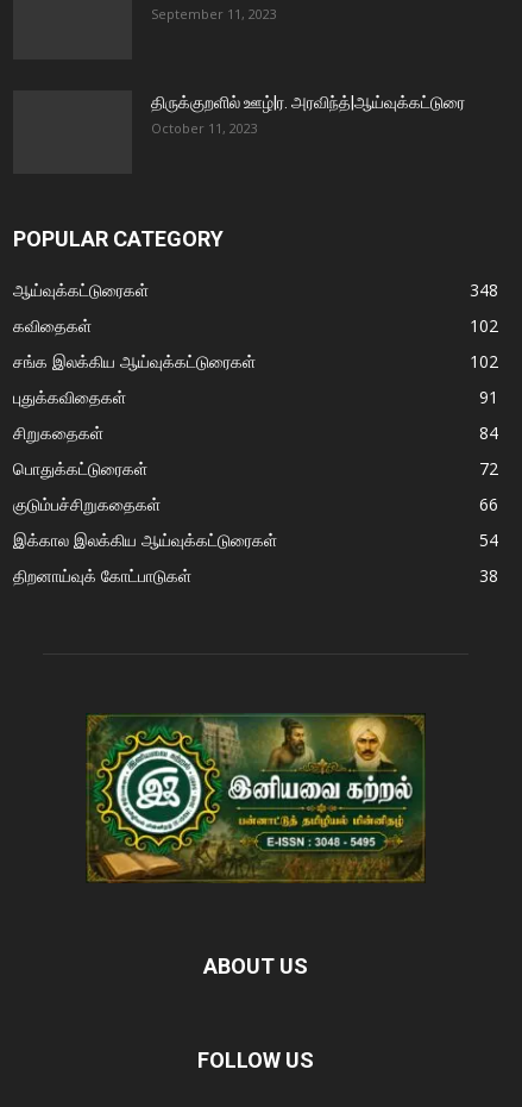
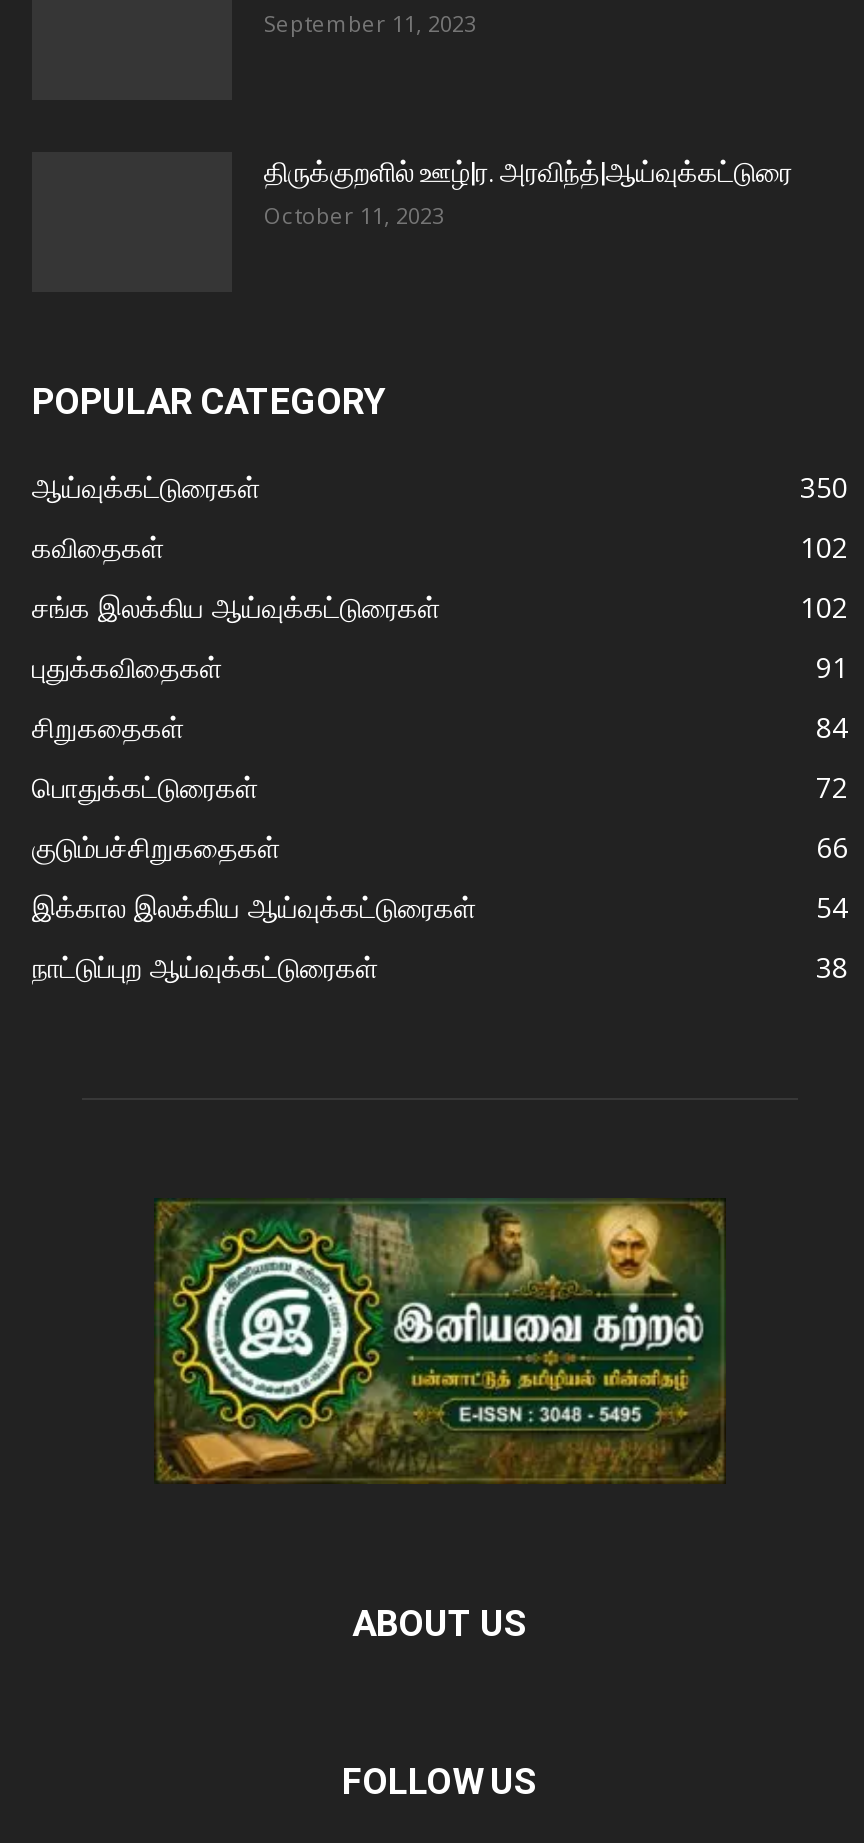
[470,279,498,302] 348 -> [800,469,848,507] 350
[13,565,191,587] திறனாய்வுக் கோட்பாடுகள் -> [32,949,378,987] நாட்டுப்புற ஆய்வுக்கட்டுரைகள்

